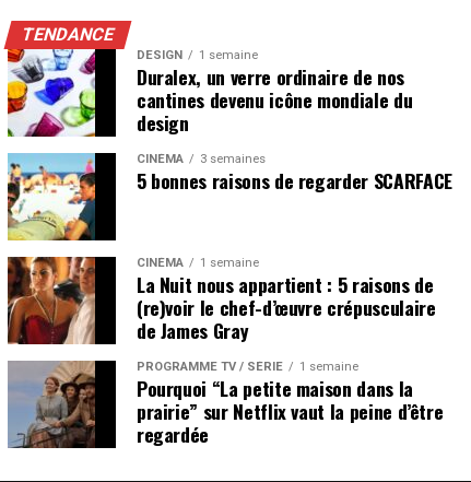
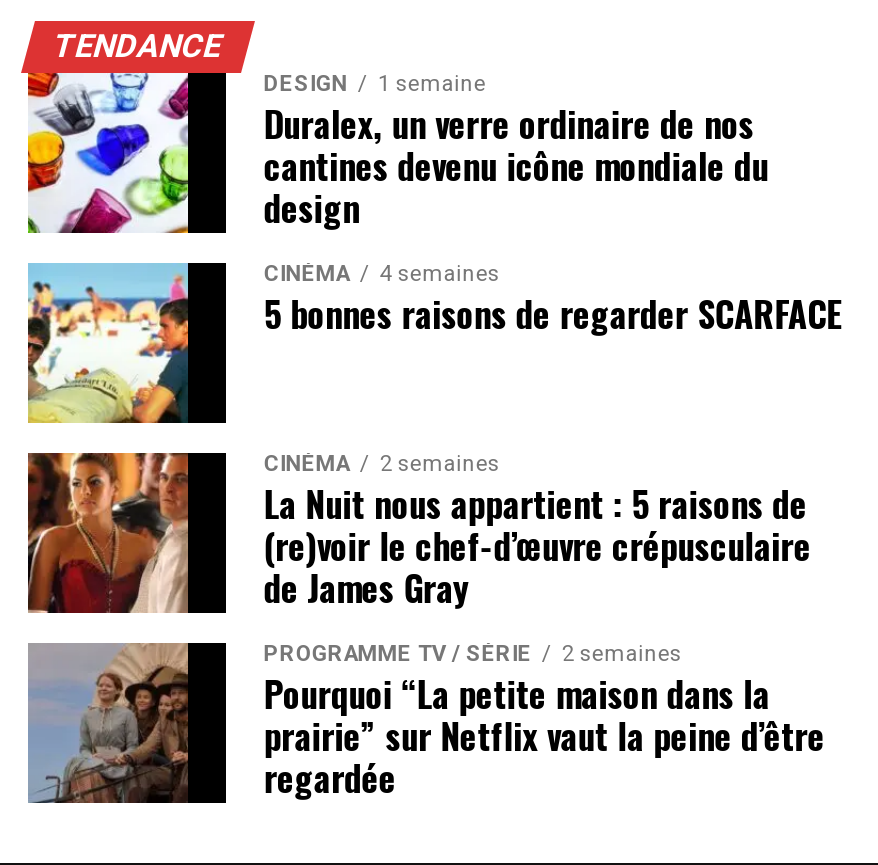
[136,152,265,167] CINÉMA 3 semaines -> [264,262,500,288] CINÉMA 4 semaines
[136,256,259,270] CINÉMA 1 semaine -> [264,452,500,478] CINÉMA 2 semaines
[136,360,358,374] PROGRAMME TV / SÉRIE 1 semaine -> [264,642,682,668] PROGRAMME TV / SÉRIE 2 semaines

